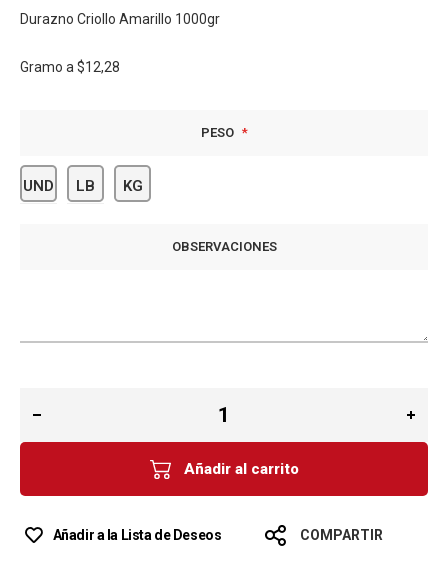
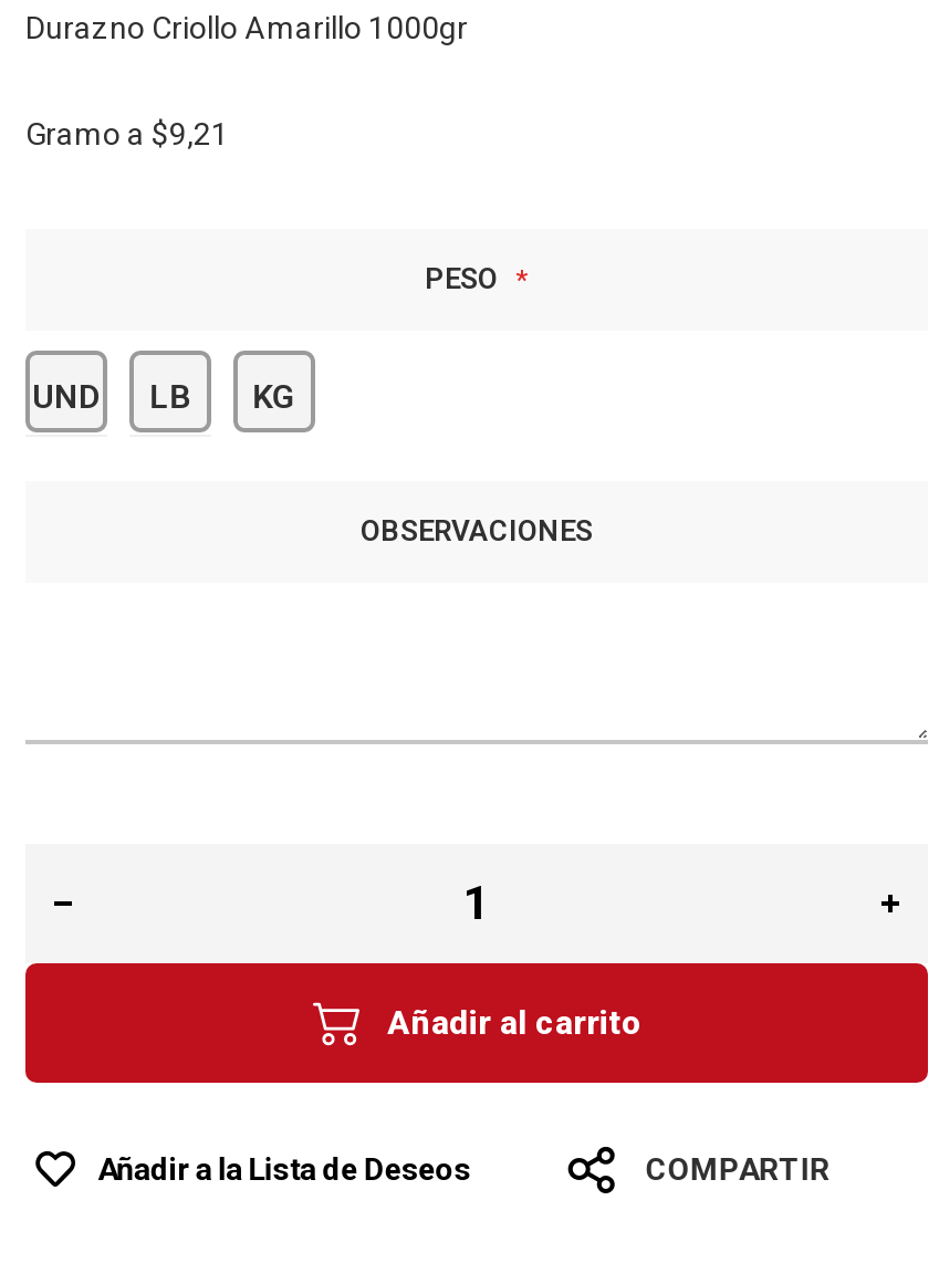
[20,59,120,75] Gramo a $12,28 -> [25,116,229,152] Gramo a $9,21

